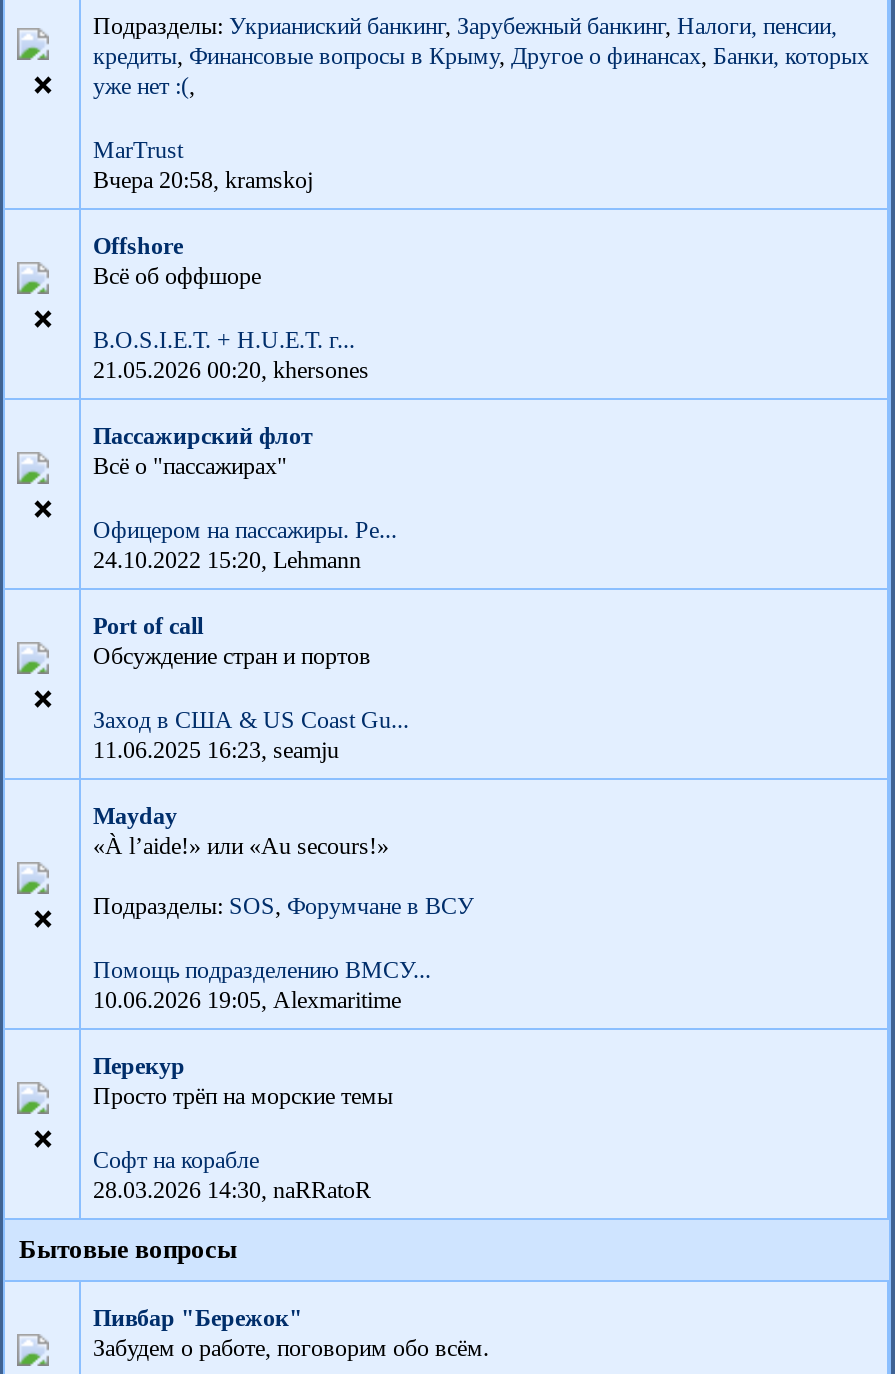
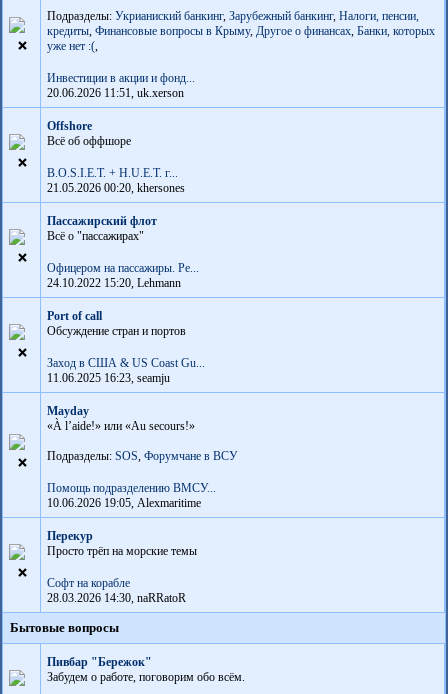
[93,136,313,194] MarTrust | Вчера 20:58, kramskoj -> [47,71,195,100] Инвестиции в акции и фонд... | 20.06.2026 11:51, uk.xerson

